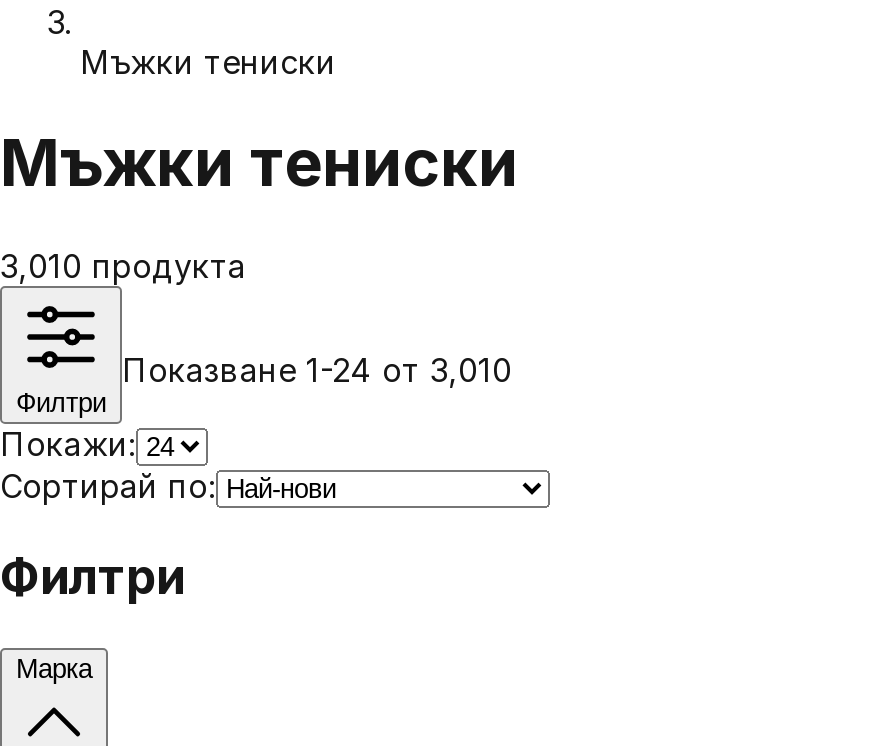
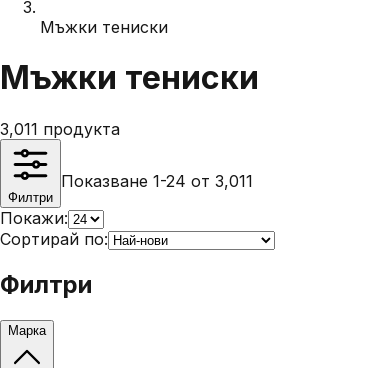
[0,246,246,286] 3,010 продукта -> [0,119,120,139] 3,011 продукта
[122,350,512,390] Показване 1-24 от 3,010 -> [61,171,253,191] Показване 1-24 от 3,011

